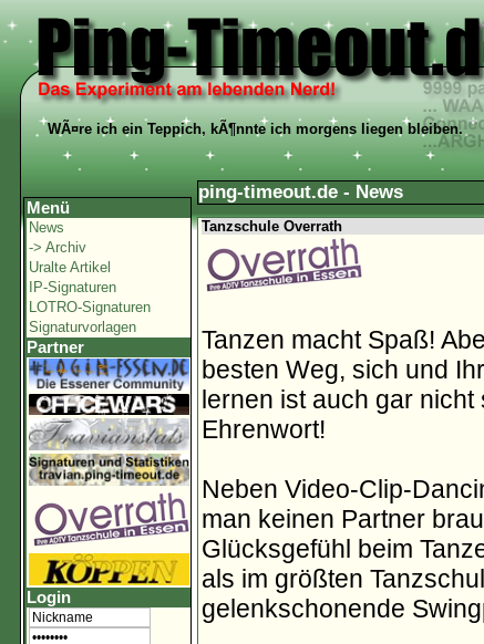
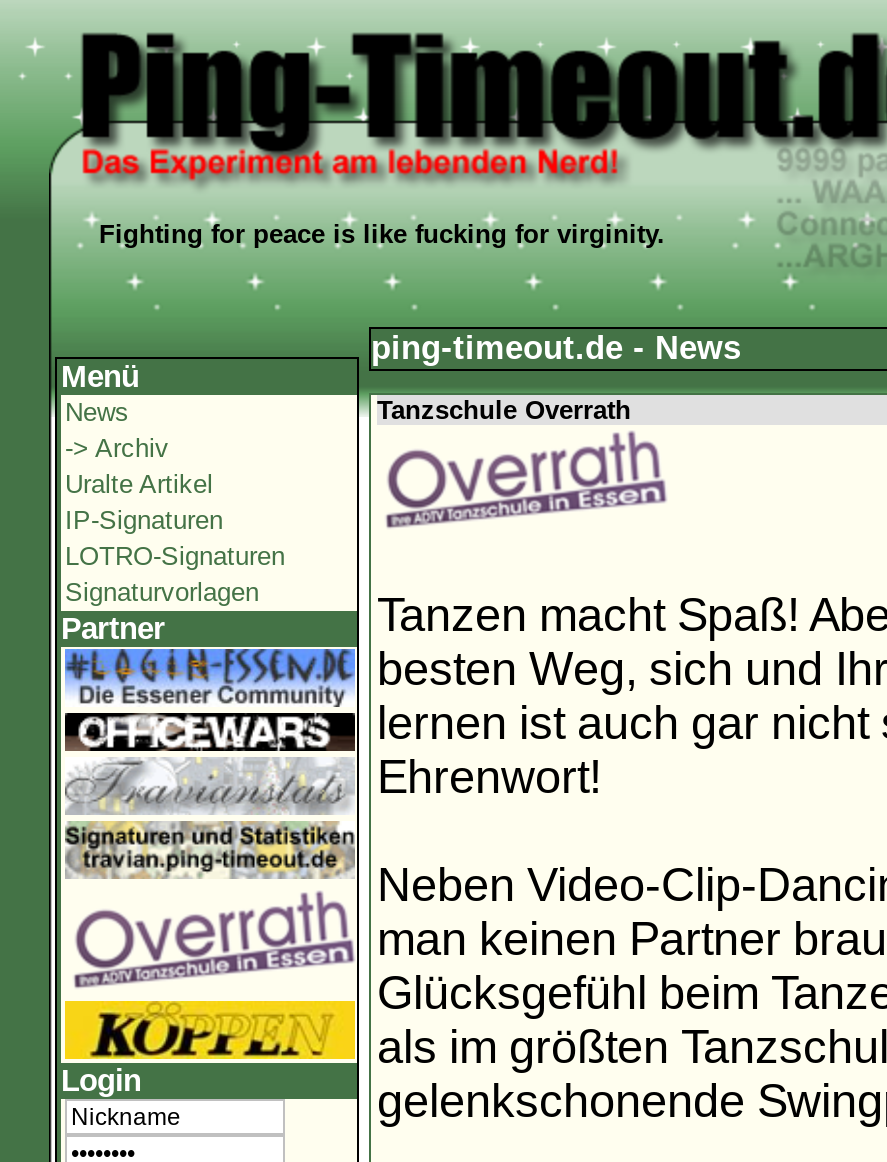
[48,121,463,137] WÃ¤re ich ein Teppich, kÃ¶nnte ich morgens liegen bleiben. -> [99,219,665,249] Fighting for peace is like fucking for virginity.

